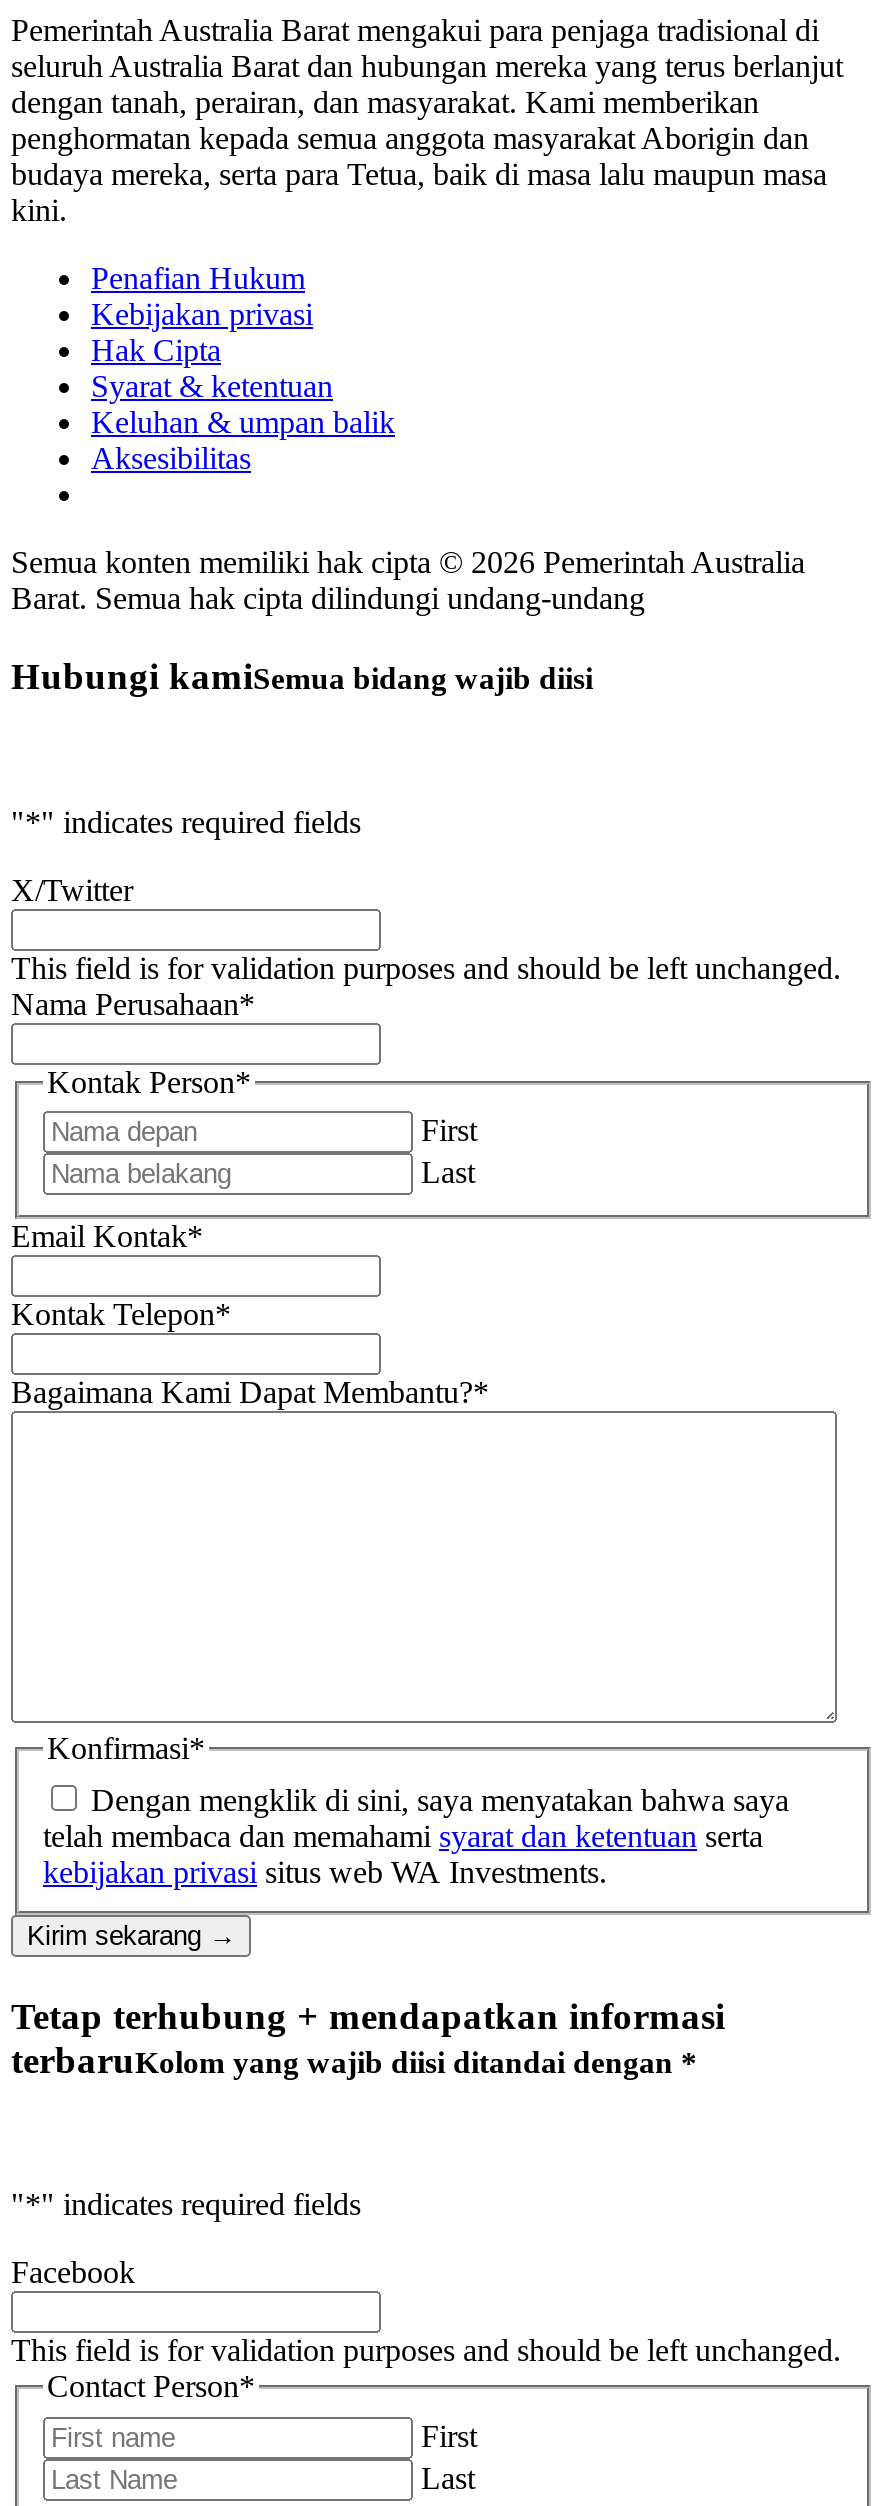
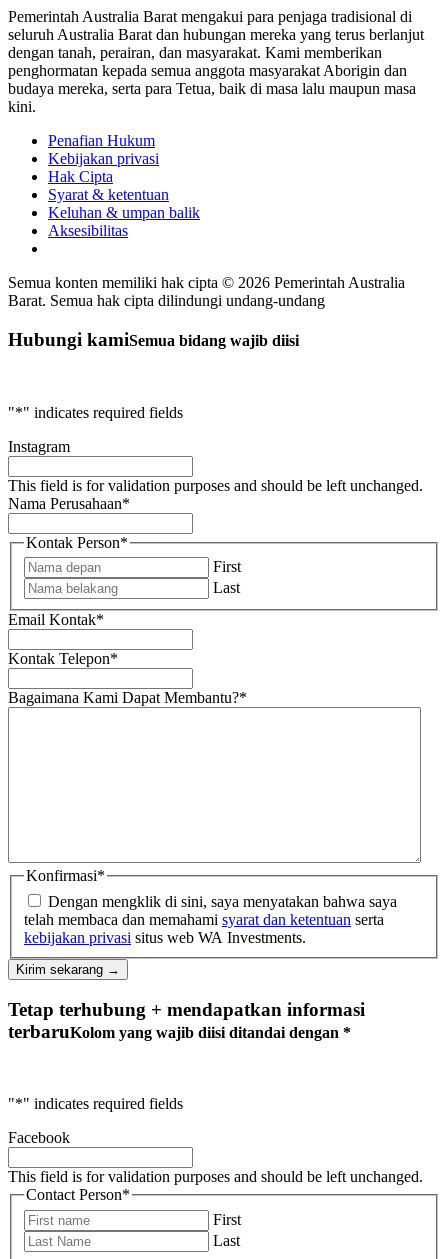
[11,872,133,906] X/Twitter -> [8,438,70,455] Instagram

